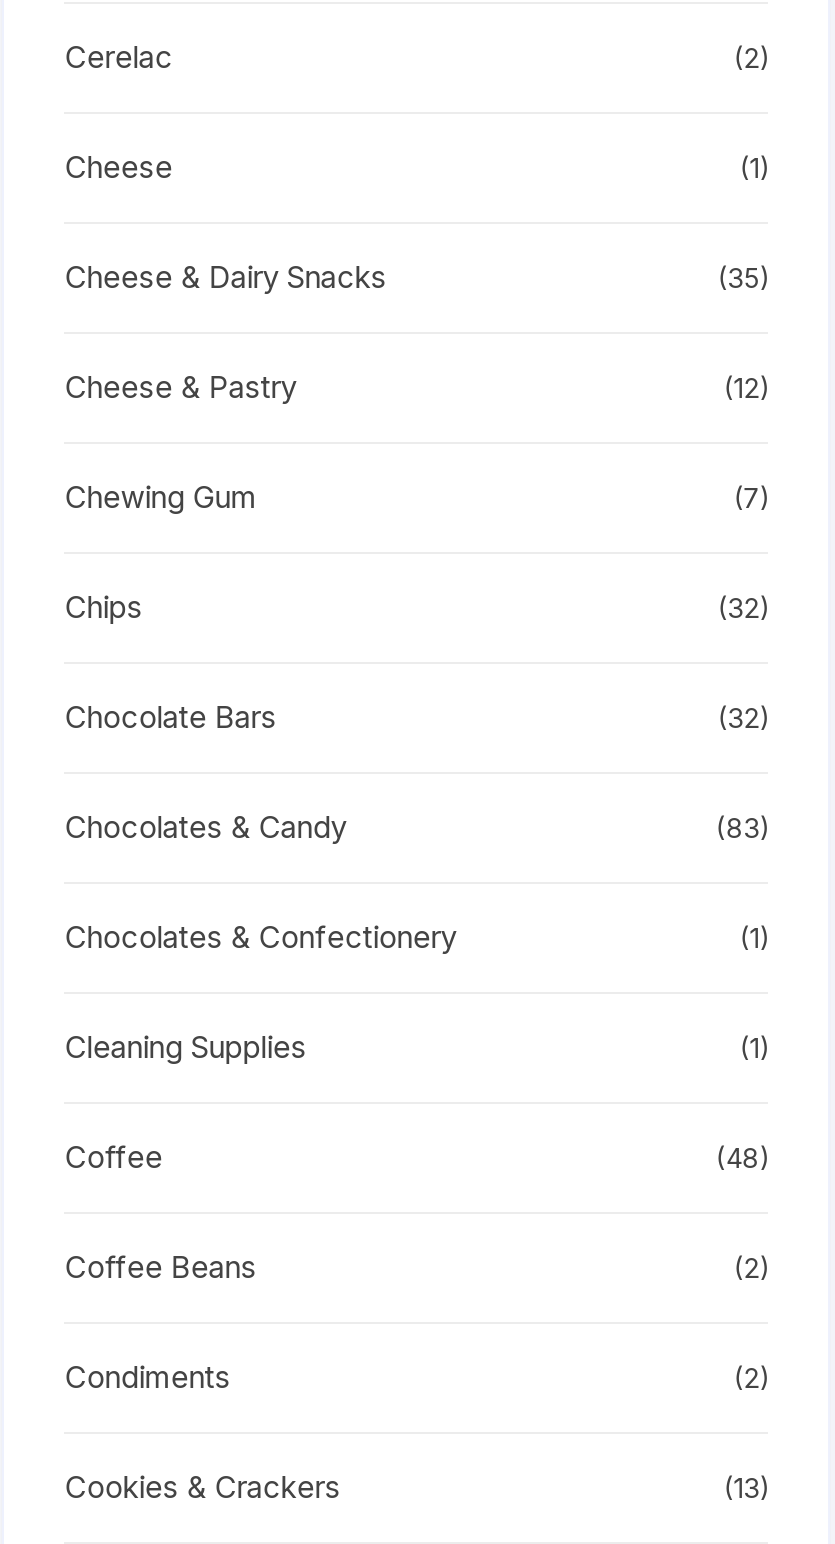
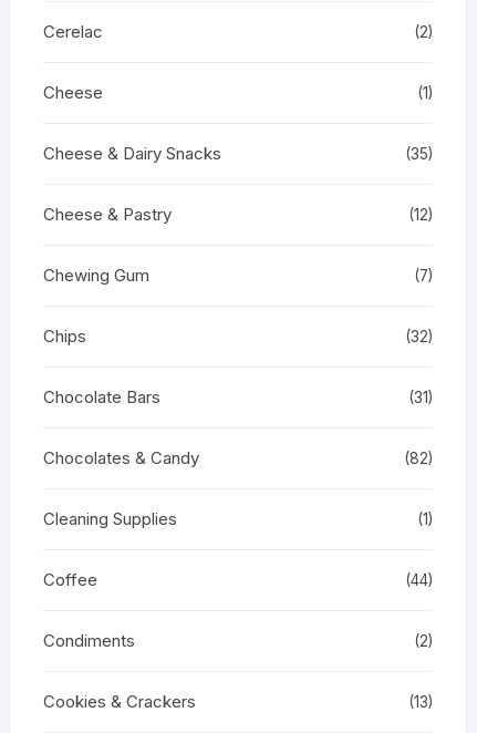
[718,702,768,734] (32) -> [408,389,433,406] (31)
[64,812,768,956] (83) | Chocolates & Confectionery | (1) -> [404,450,433,467] (82)
[64,1142,768,1286] (48) | Coffee Beans | (2) -> [405,571,433,589] (44)

